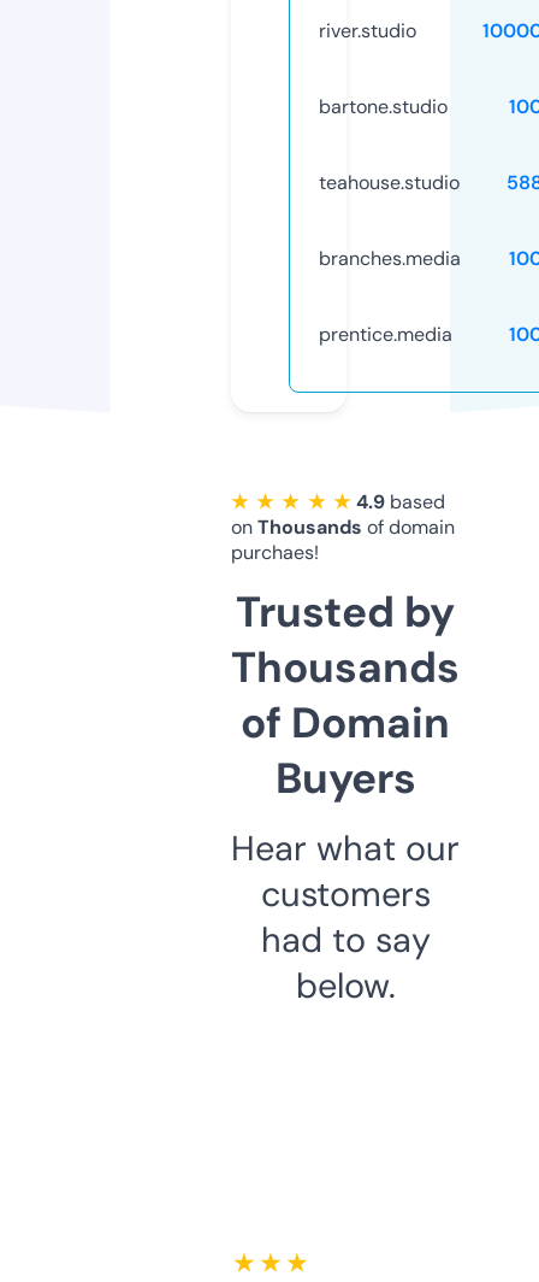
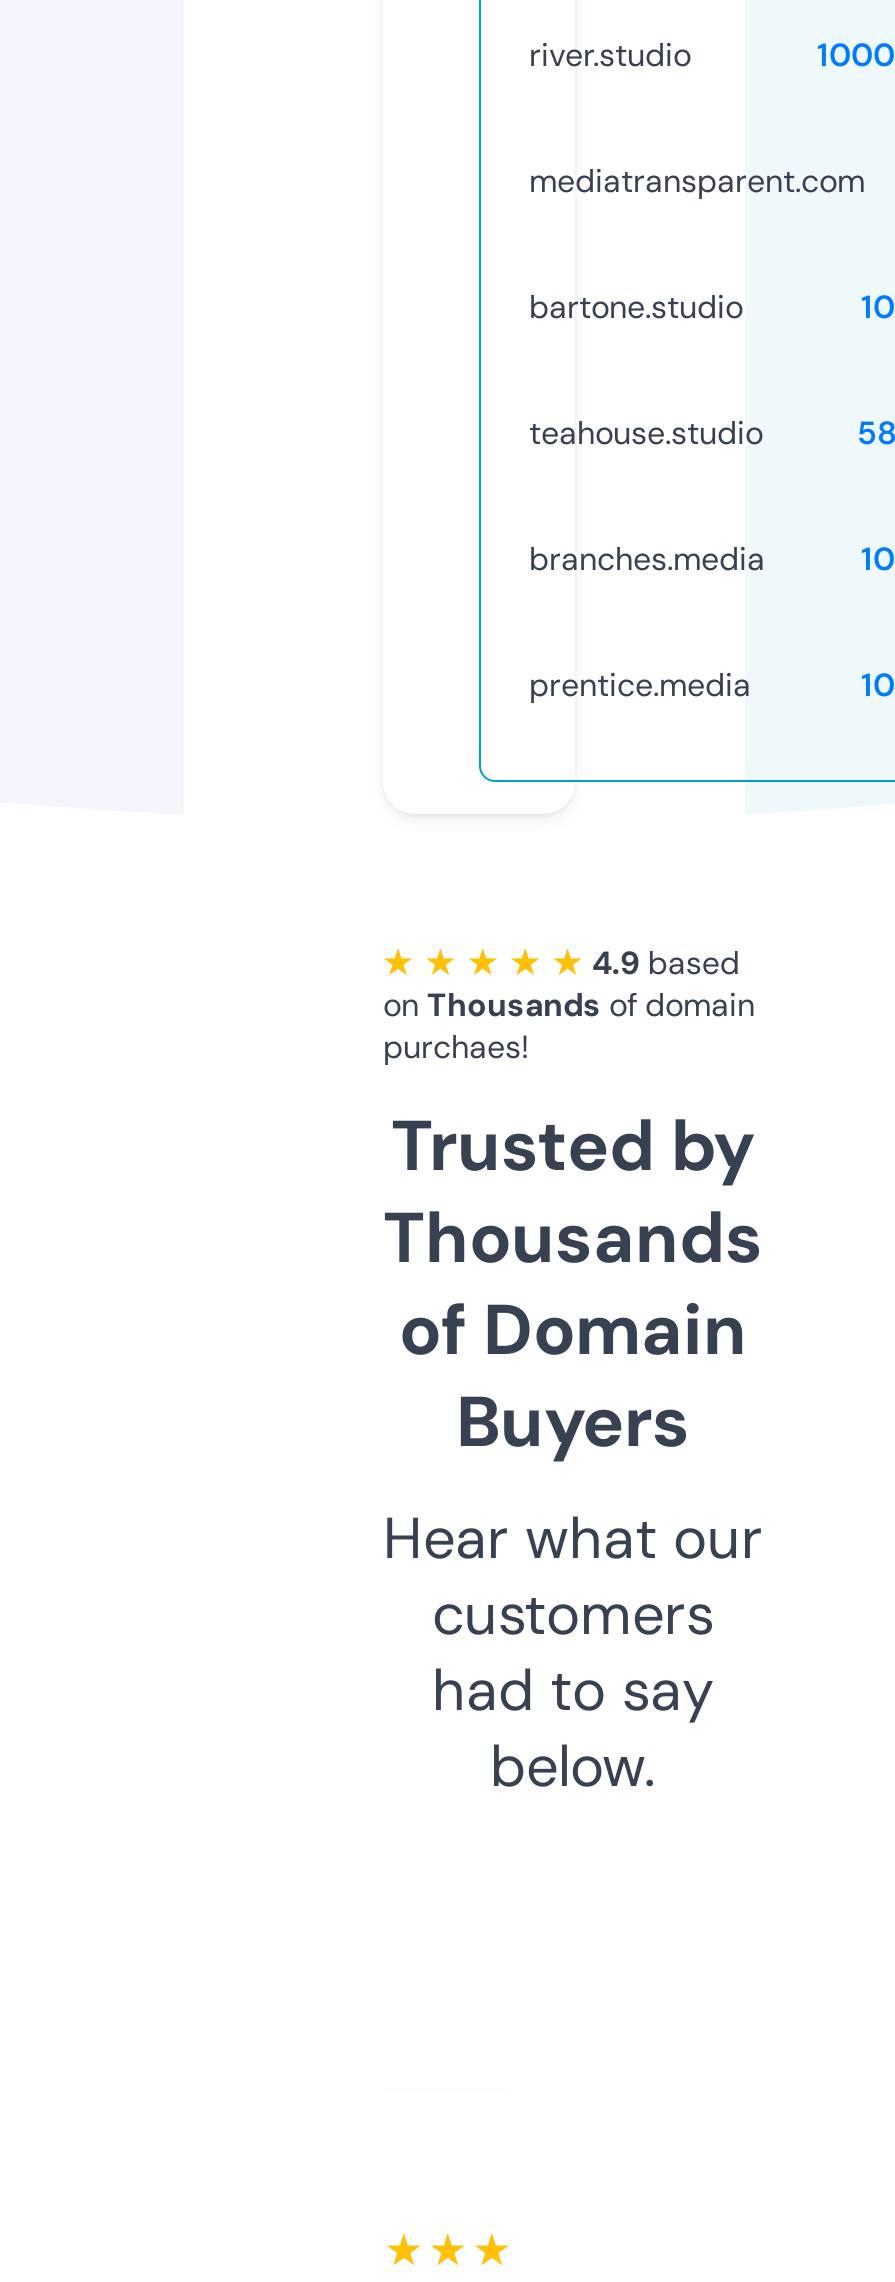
none -> [529,160,865,202] mediatransparent.com

